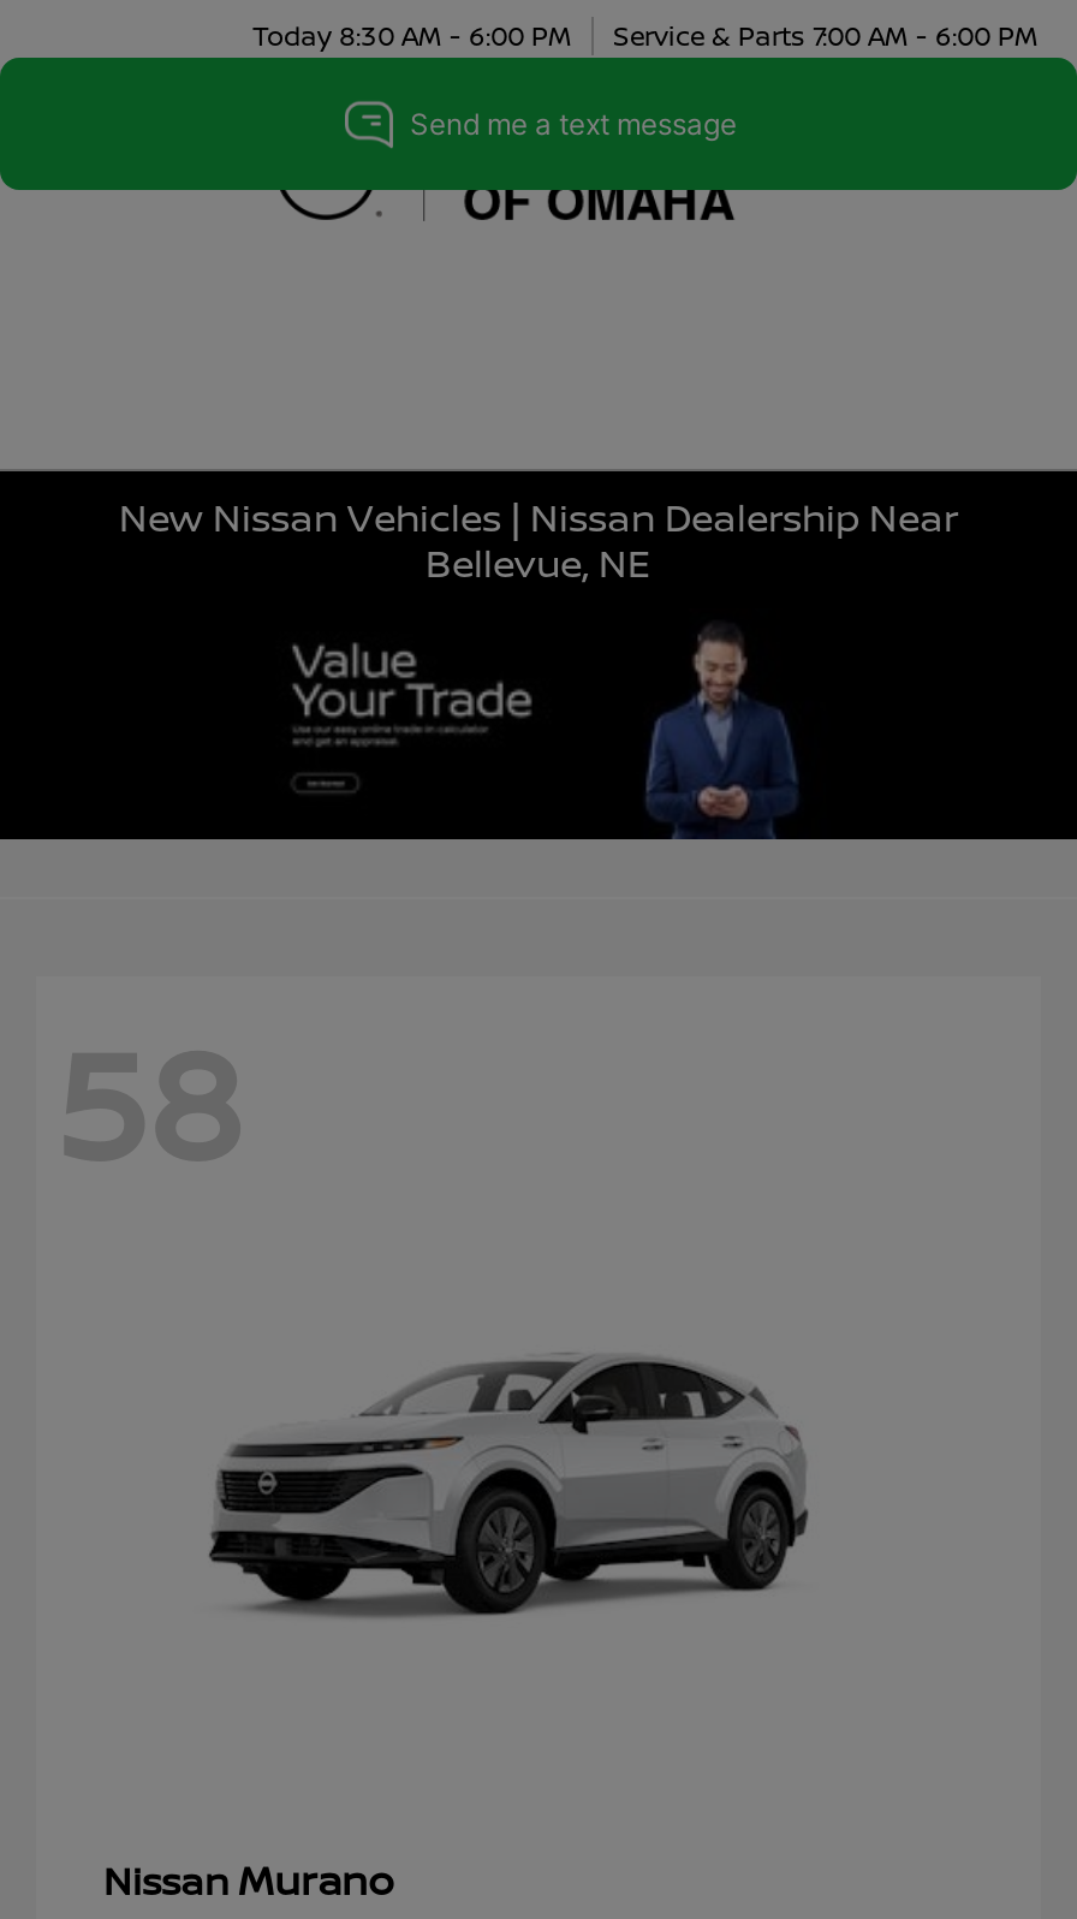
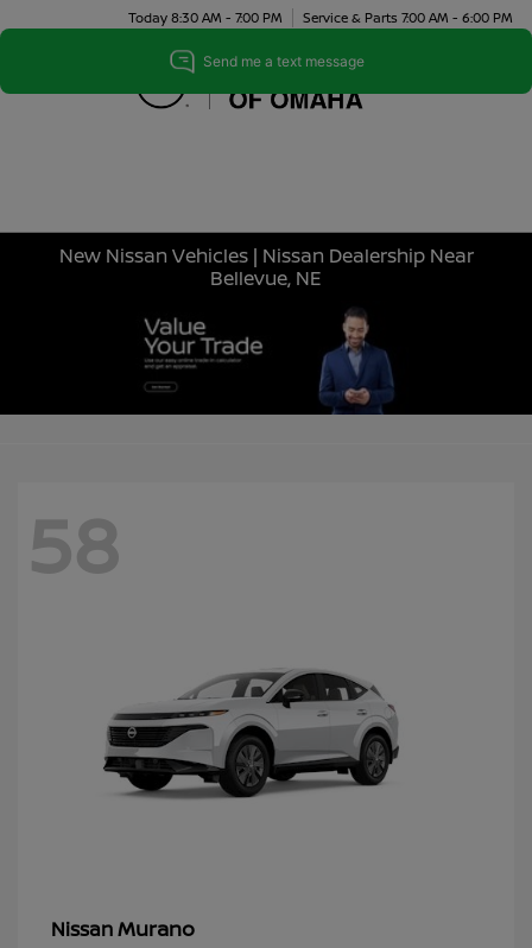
[252,16,1039,52] Today 8:30 AM - 6:00 PM Service & Parts 7:00 AM - 6:00 PM -> [128,8,513,26] Today 8:30 AM - 7:00 PM Service & Parts 7:00 AM - 6:00 PM

